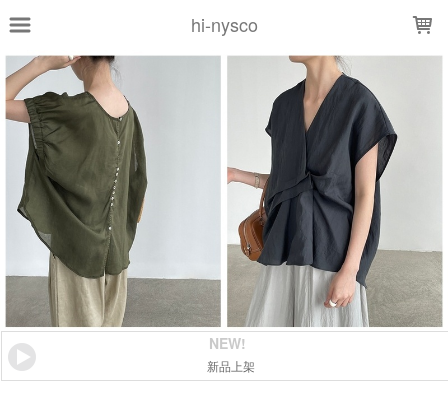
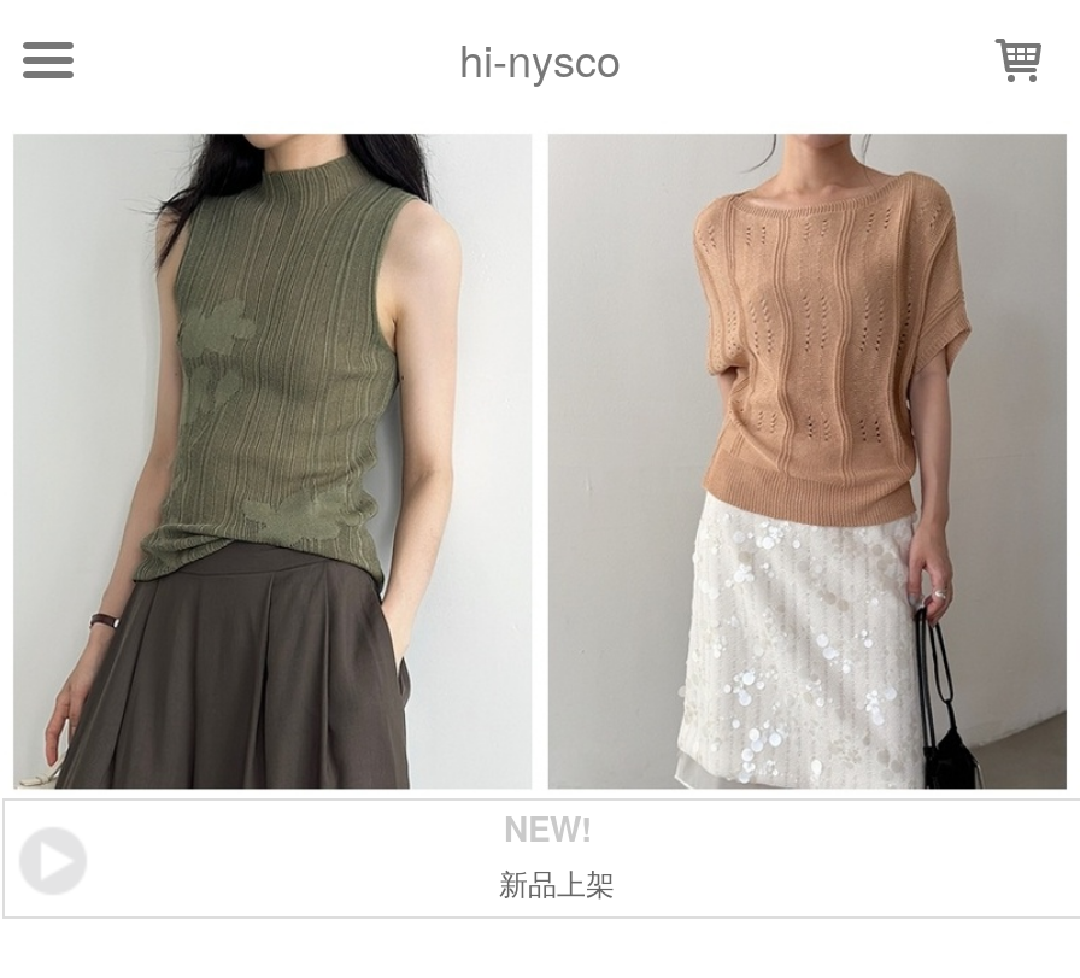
[5,55,221,328] [image] -> [14,133,530,791] [image]
[228,56,442,327] [image] -> [550,133,1068,789] [image]

